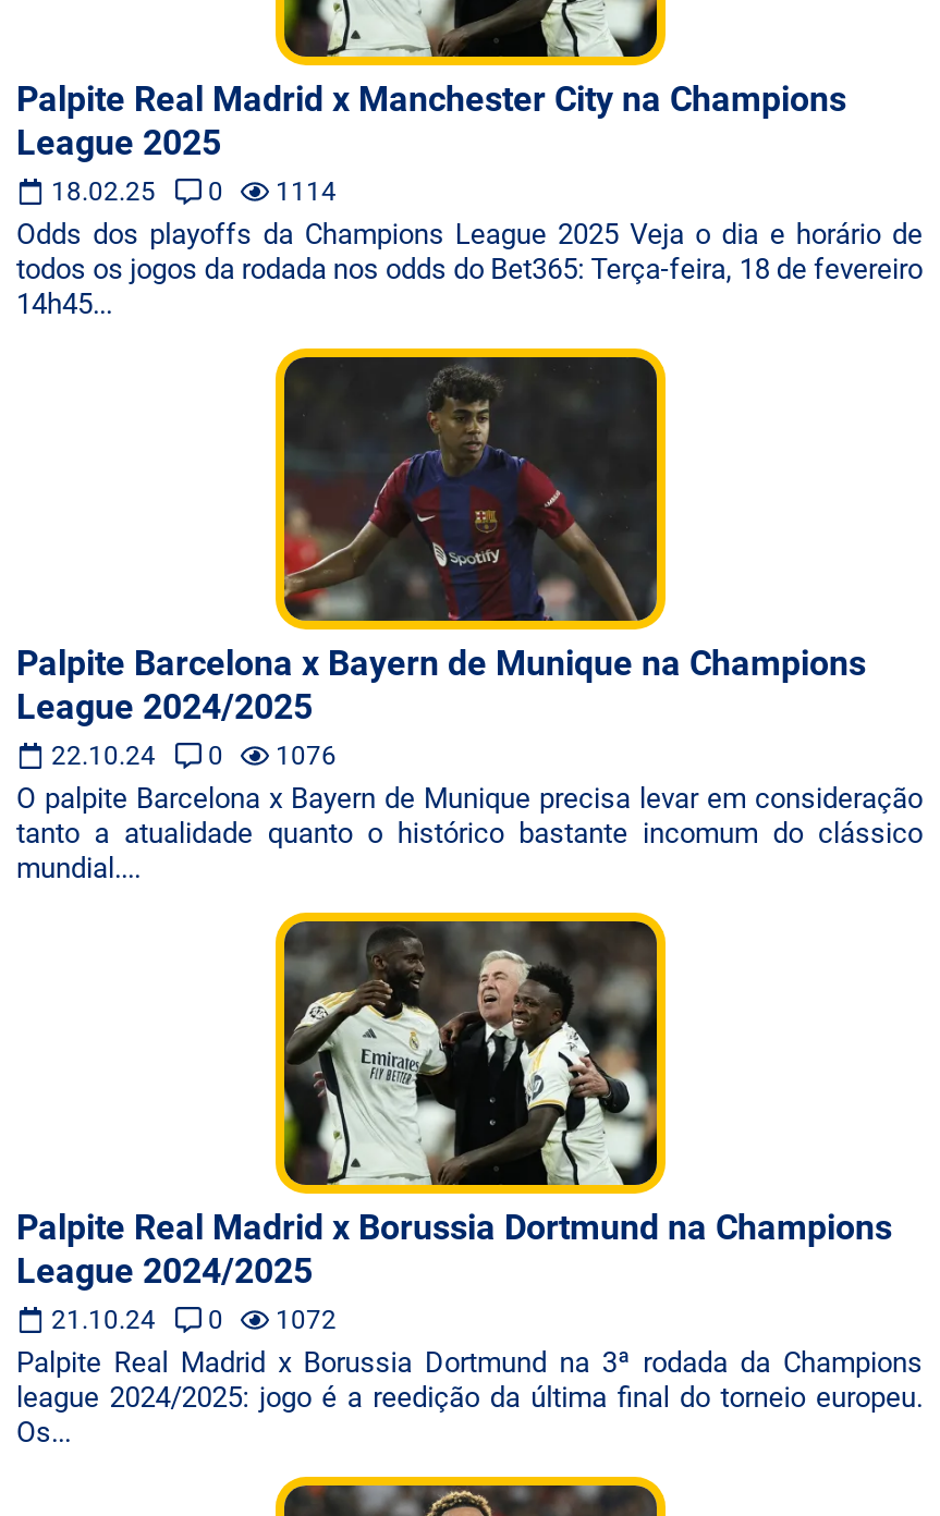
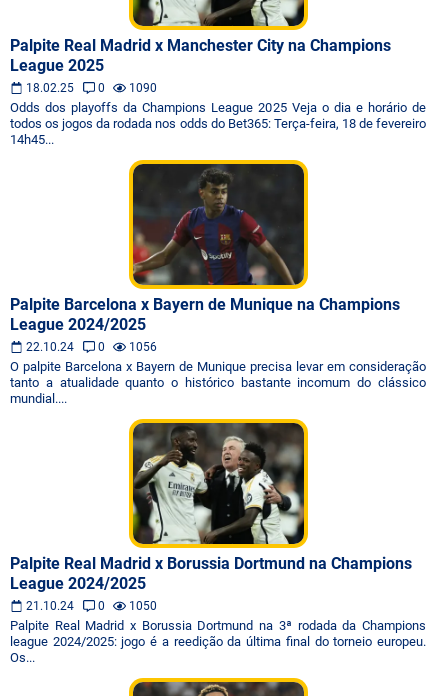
[51,177,337,208] 18.02.25 0 1114 -> [26,81,157,95] 18.02.25 0 1090
[51,741,337,771] 22.10.24 0 1076 -> [26,340,157,354] 22.10.24 0 1056
[51,1304,337,1334] 21.10.24 0 1072 -> [26,598,157,612] 21.10.24 0 1050

